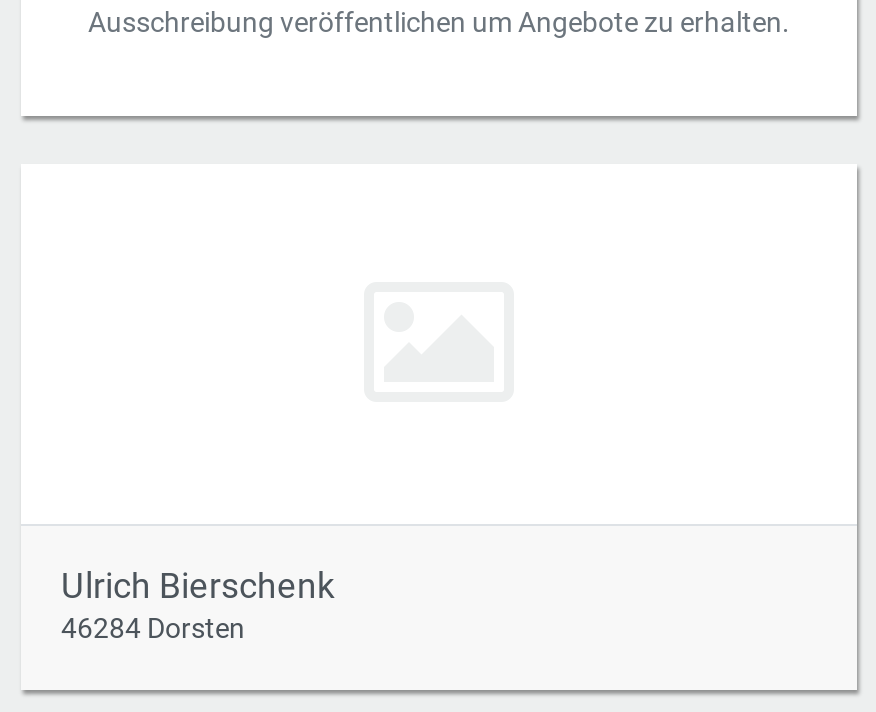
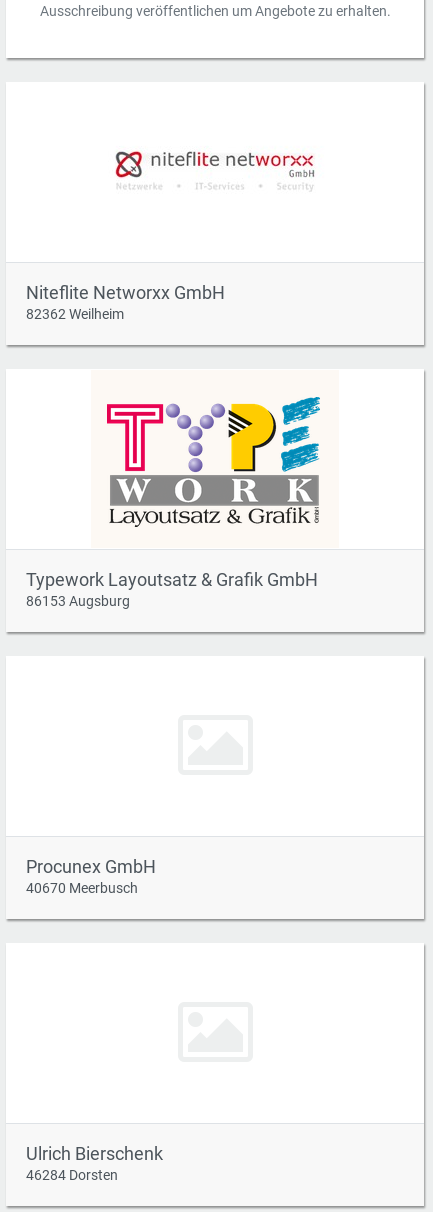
none -> [26,283,225,322] Niteflite Networxx GmbH | 82362 Weilheim
none -> [26,570,318,609] Typework Layoutsatz & Grafik GmbH | 86153 Augsburg
none -> [26,857,156,896] Procunex GmbH | 40670 Meerbusch
none -> [106,396,321,528] [image]
none -> [114,150,315,191] [image]

